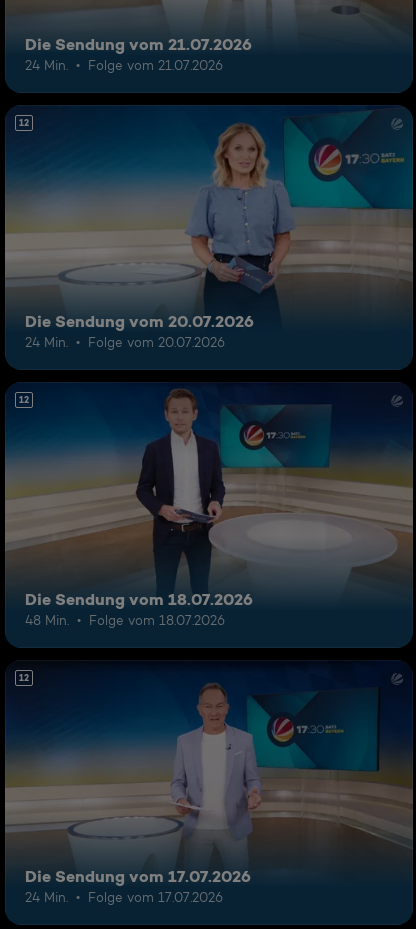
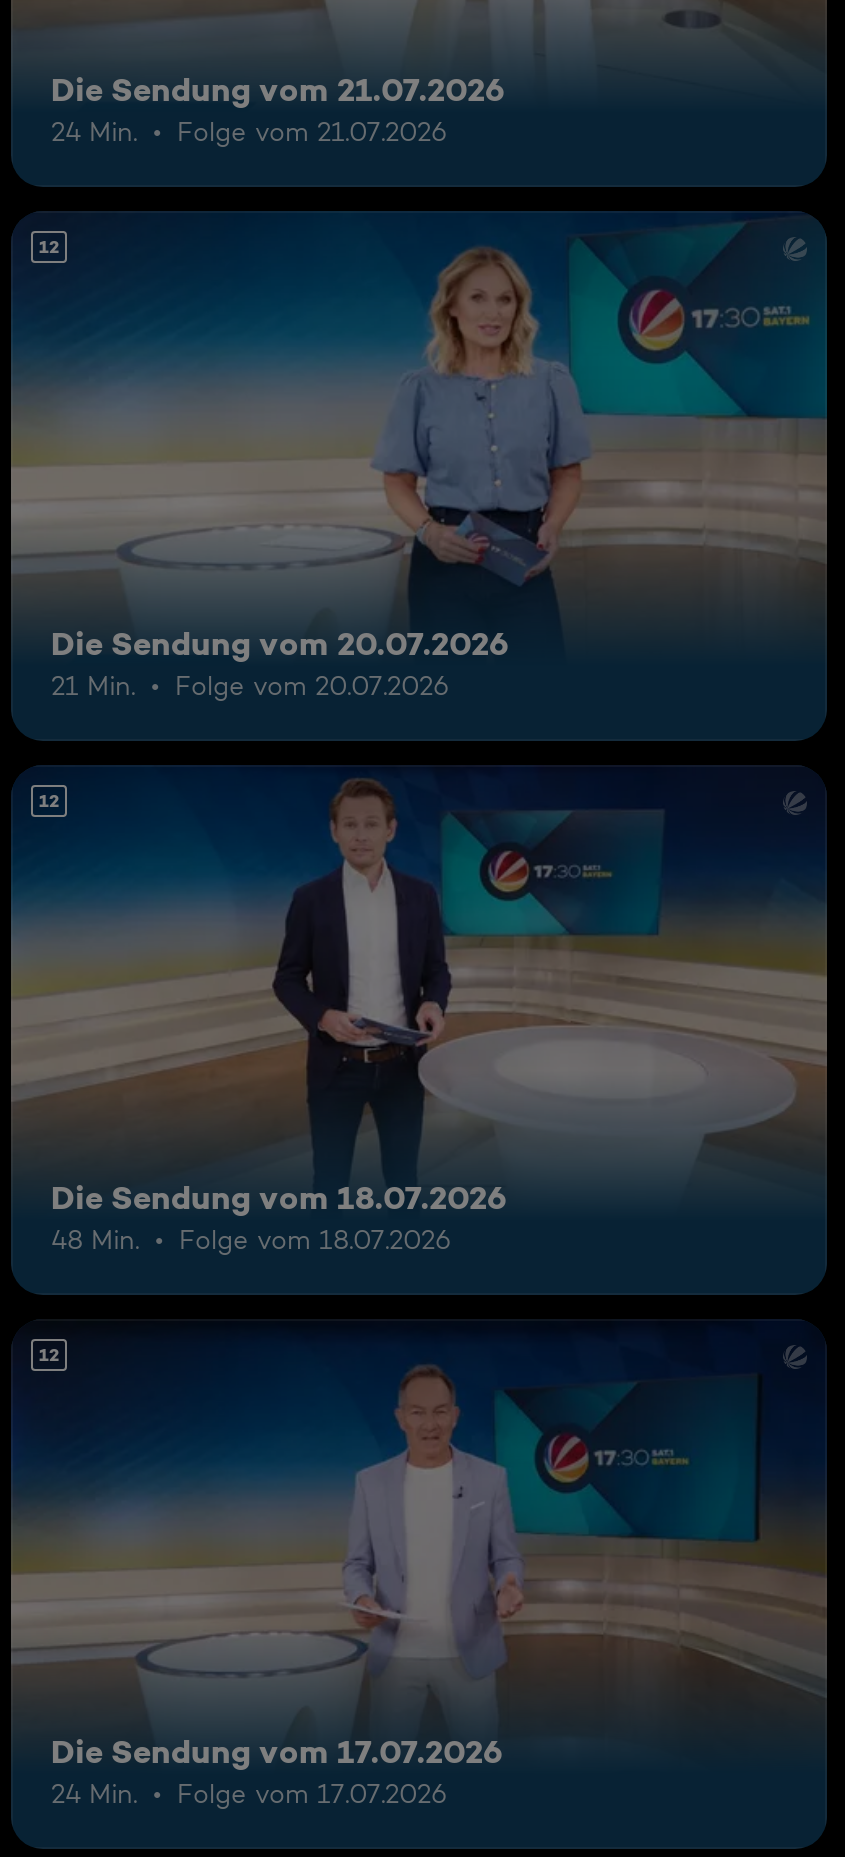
[25,334,225,350] 24 Min. Folge vom 20.07.2026 -> [51,669,449,701] 21 Min. Folge vom 20.07.2026

